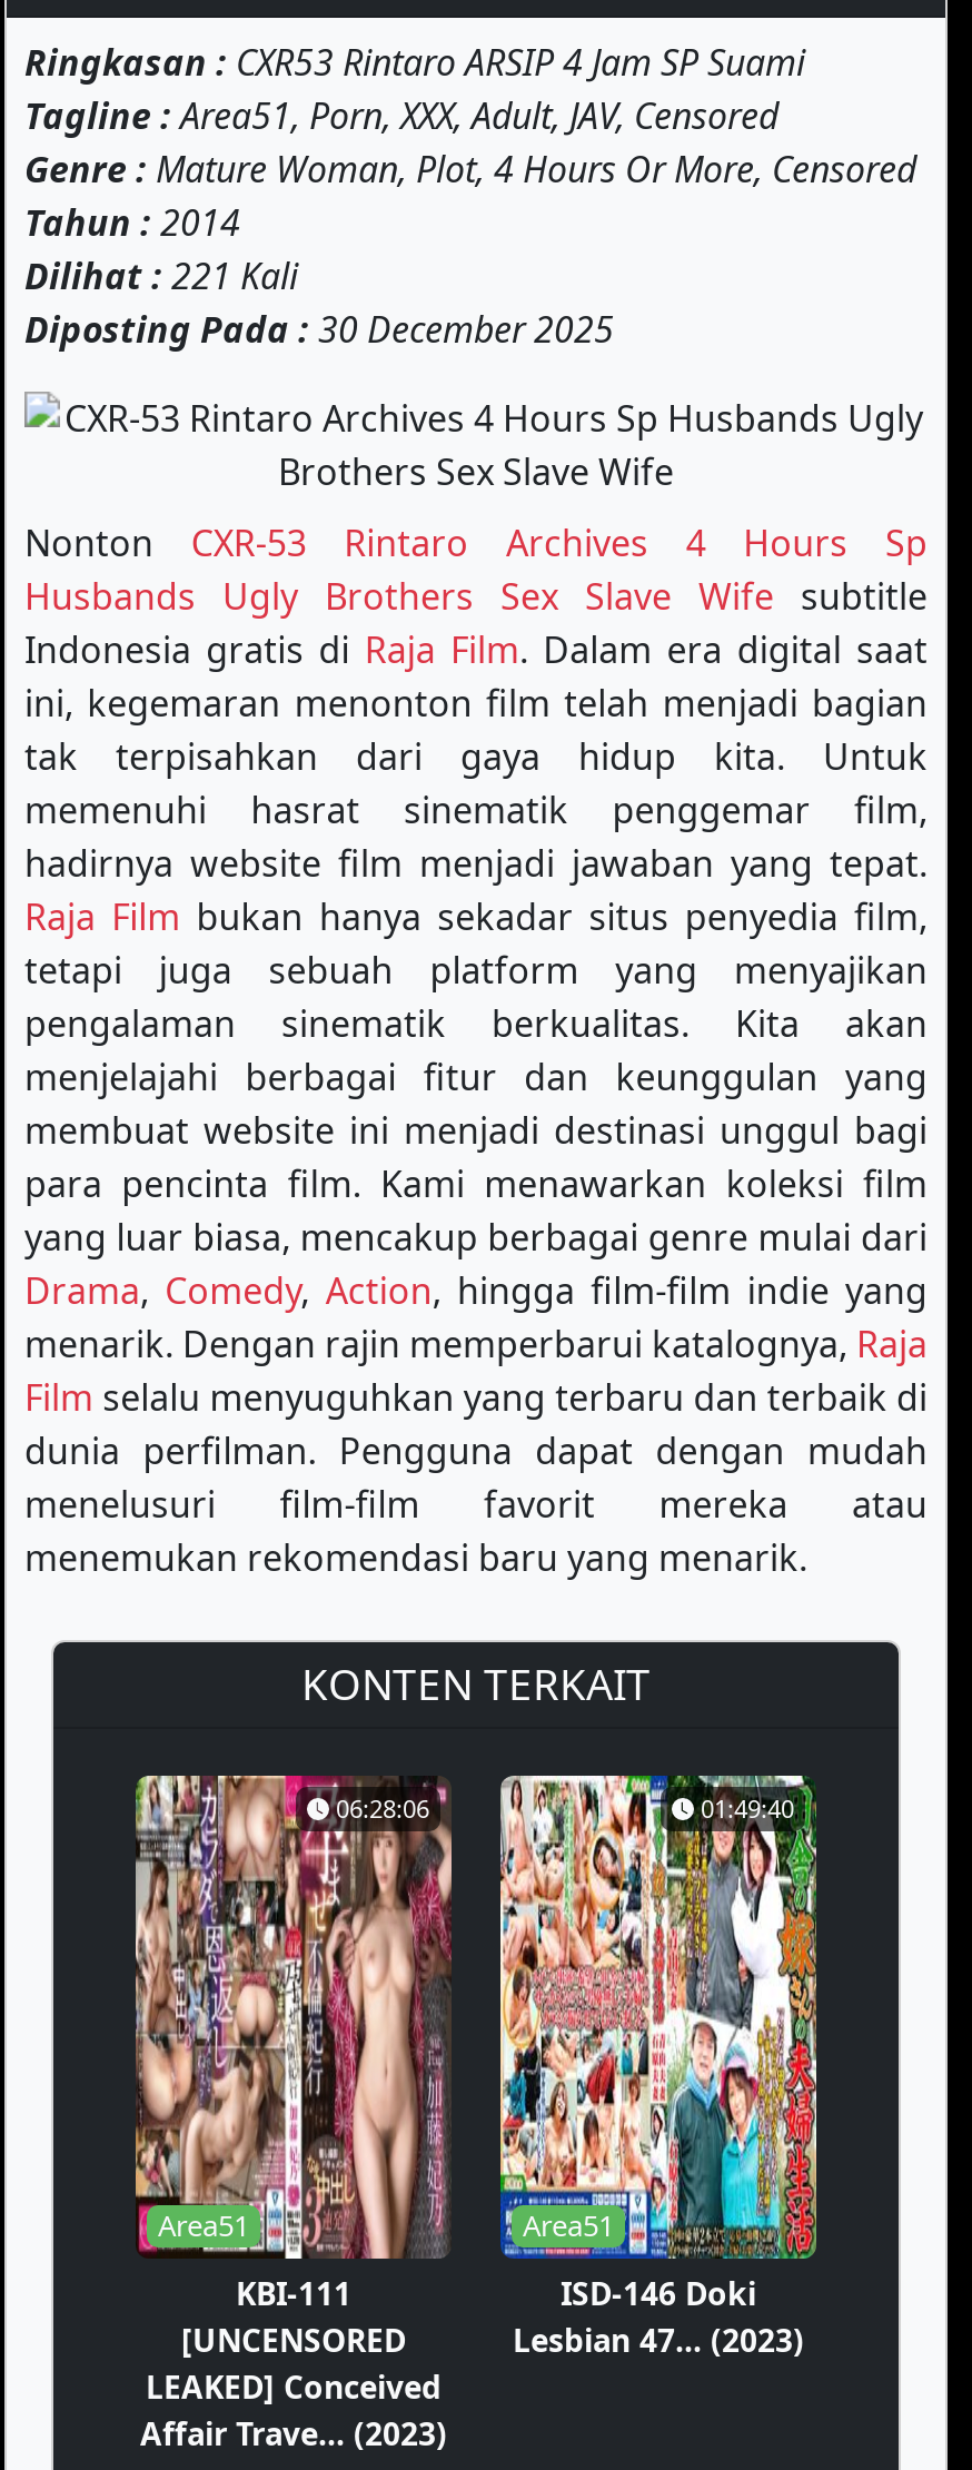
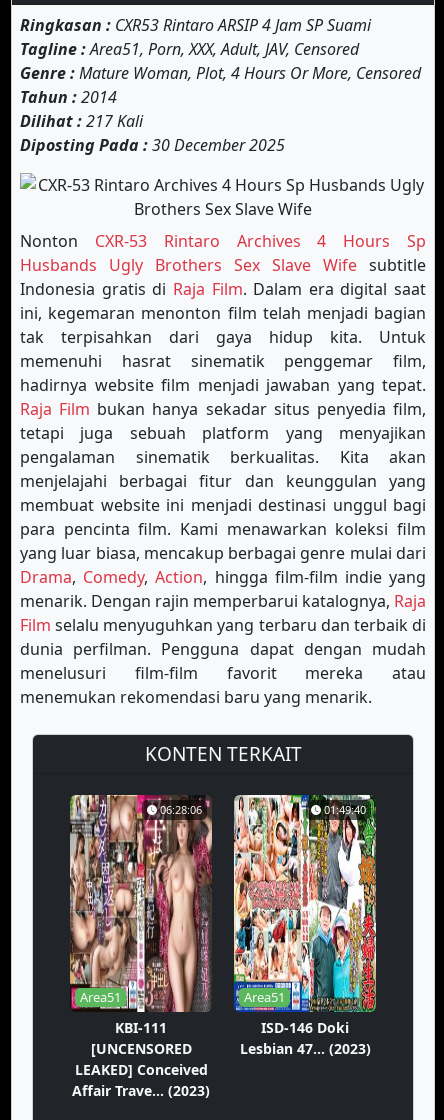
[24,251,298,300] Dilihat : 221 Kali -> [20,110,143,132] Dilihat : 217 Kali

